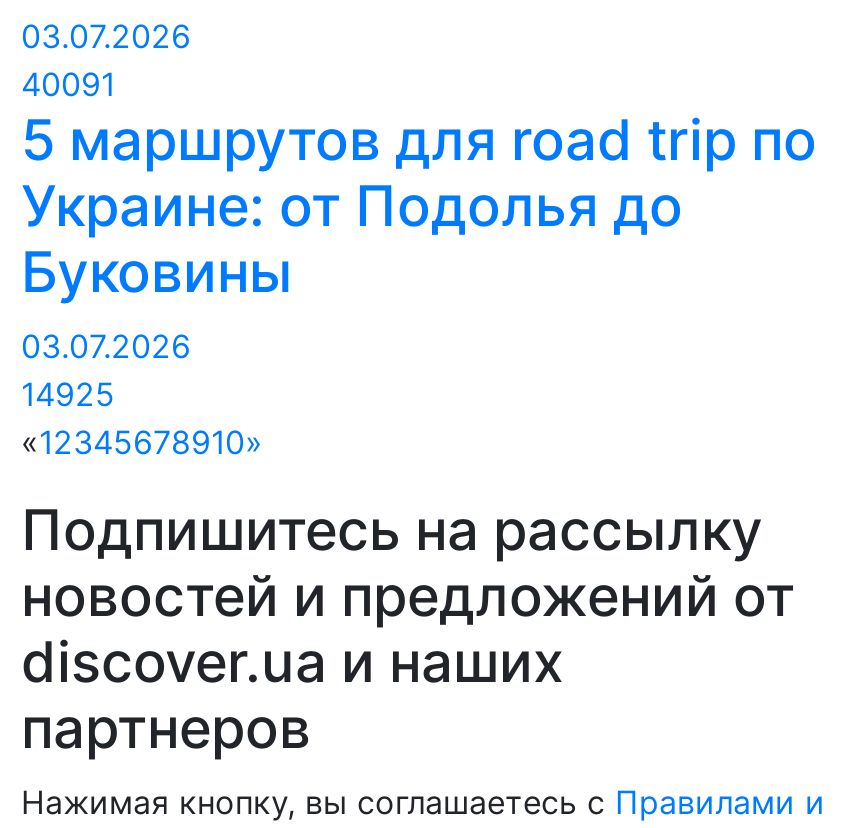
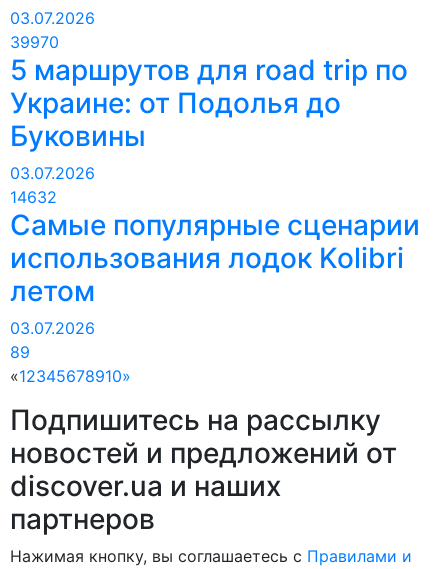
[21,65,115,105] 40091 -> [10,32,59,52] 39970
[21,375,115,415] 14925 -> [10,187,420,362] 14632 | Самые популярные сценарии | использования лодок Kolibri | летом | 03.07.2026 | 89

